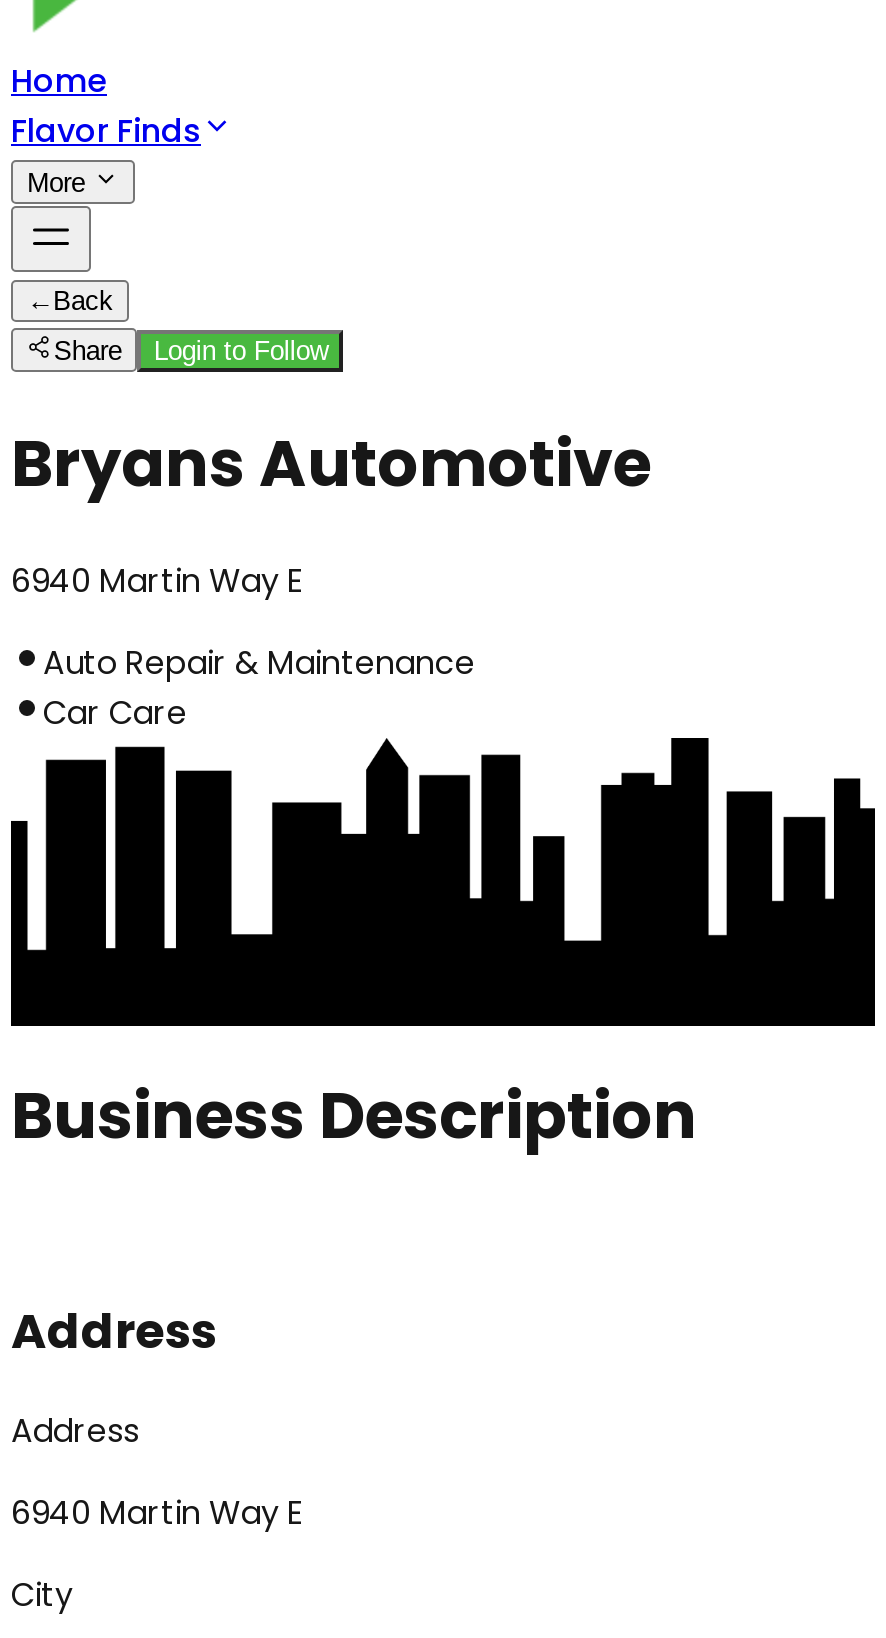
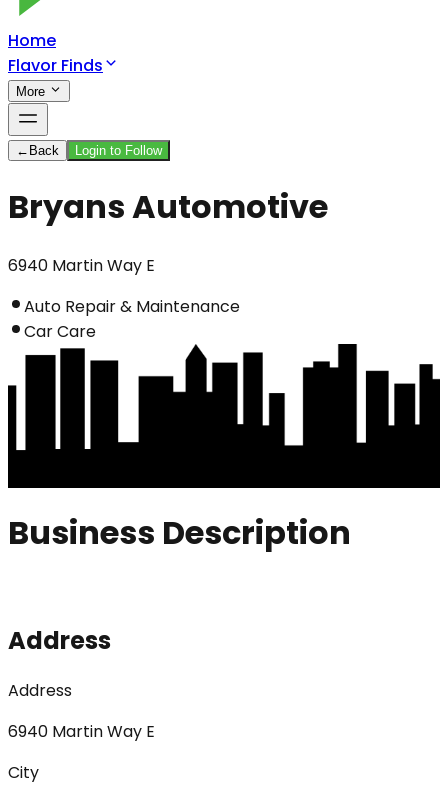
[54,336,122,366] Share -> none

